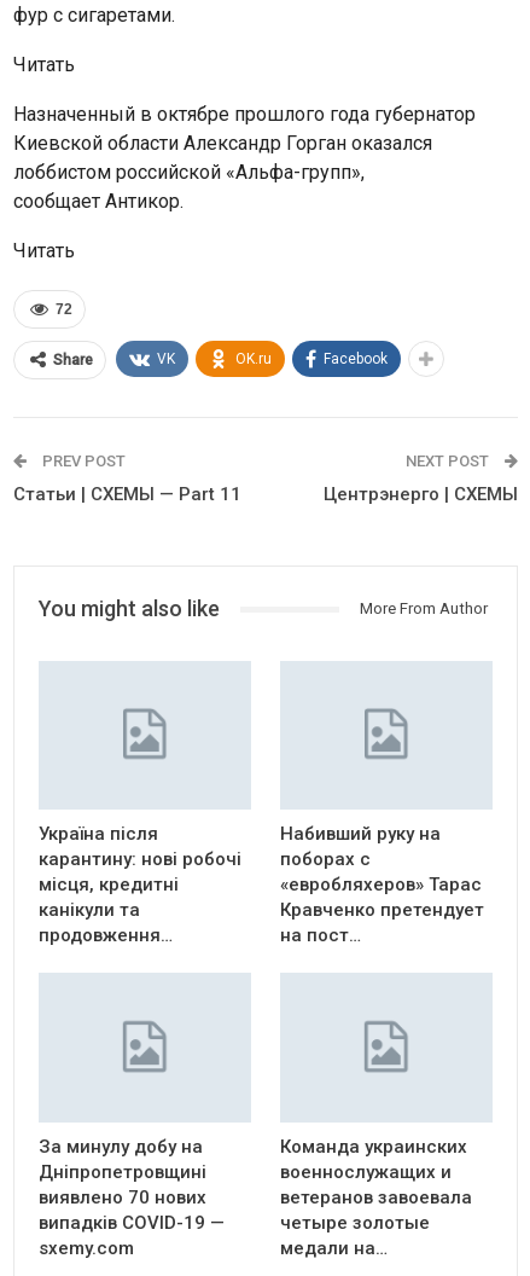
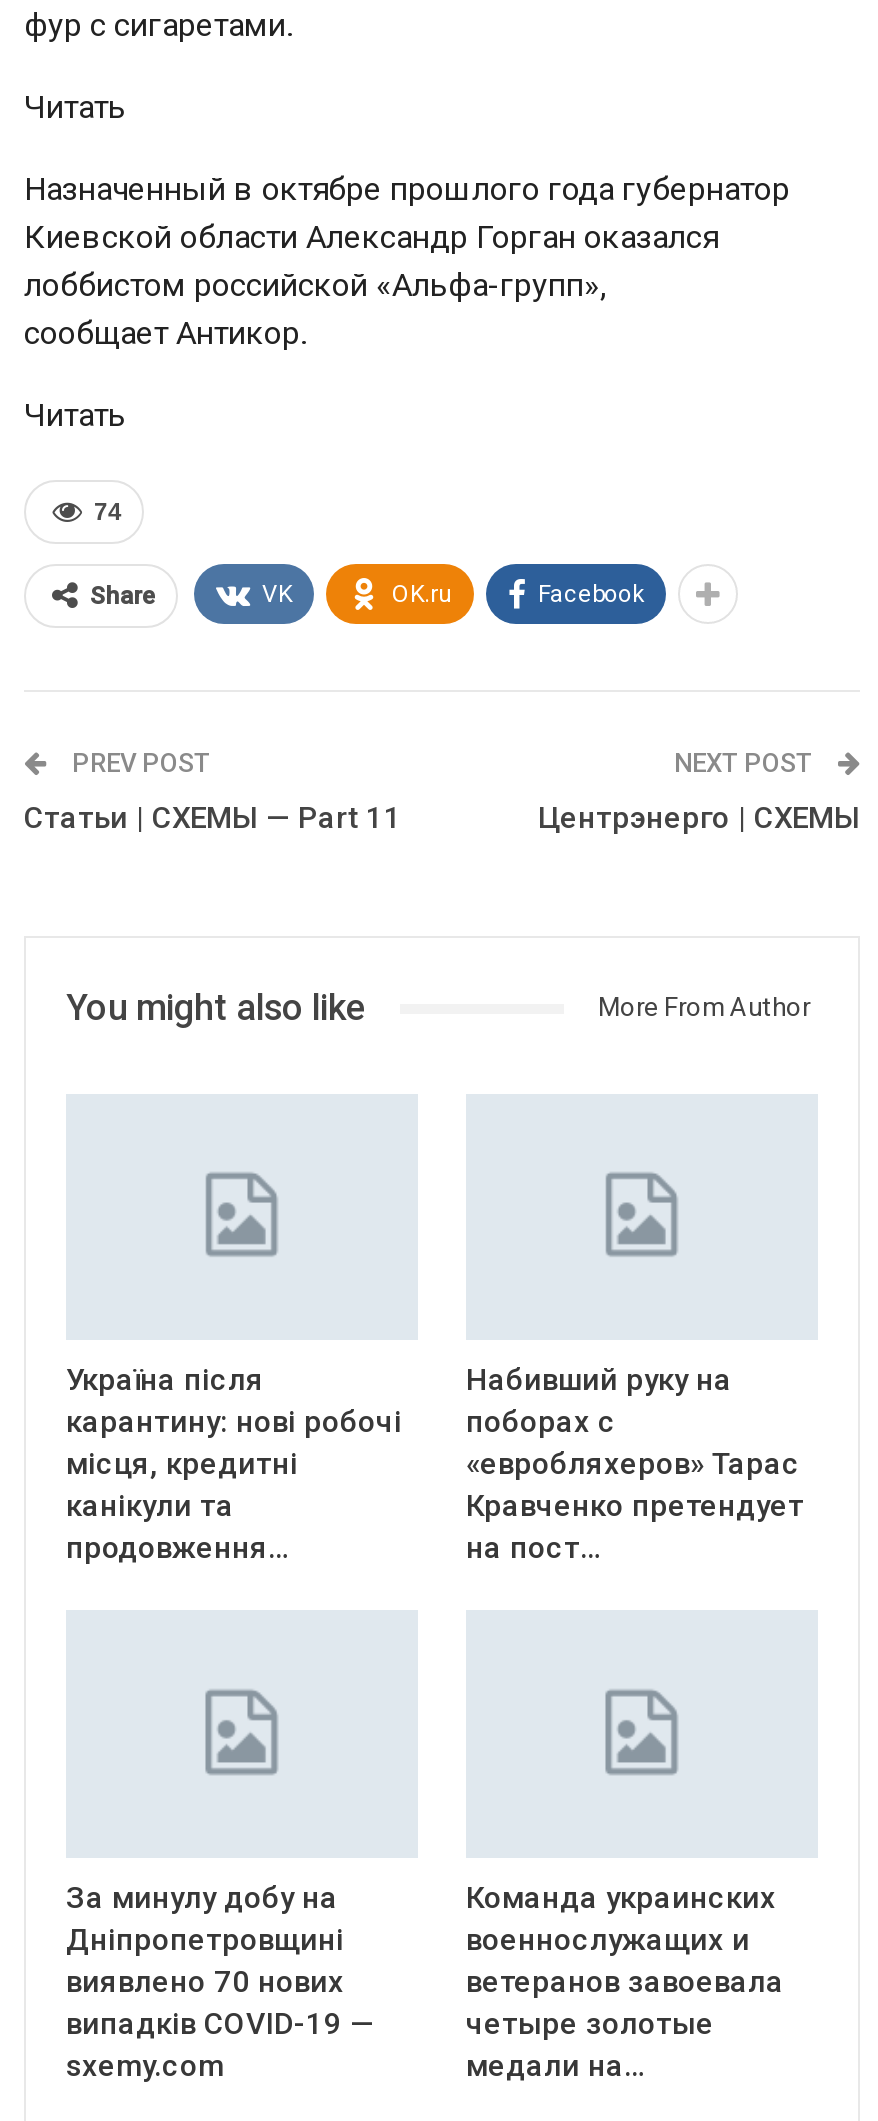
[56,301,72,318] 72 -> [94,498,122,526] 74

